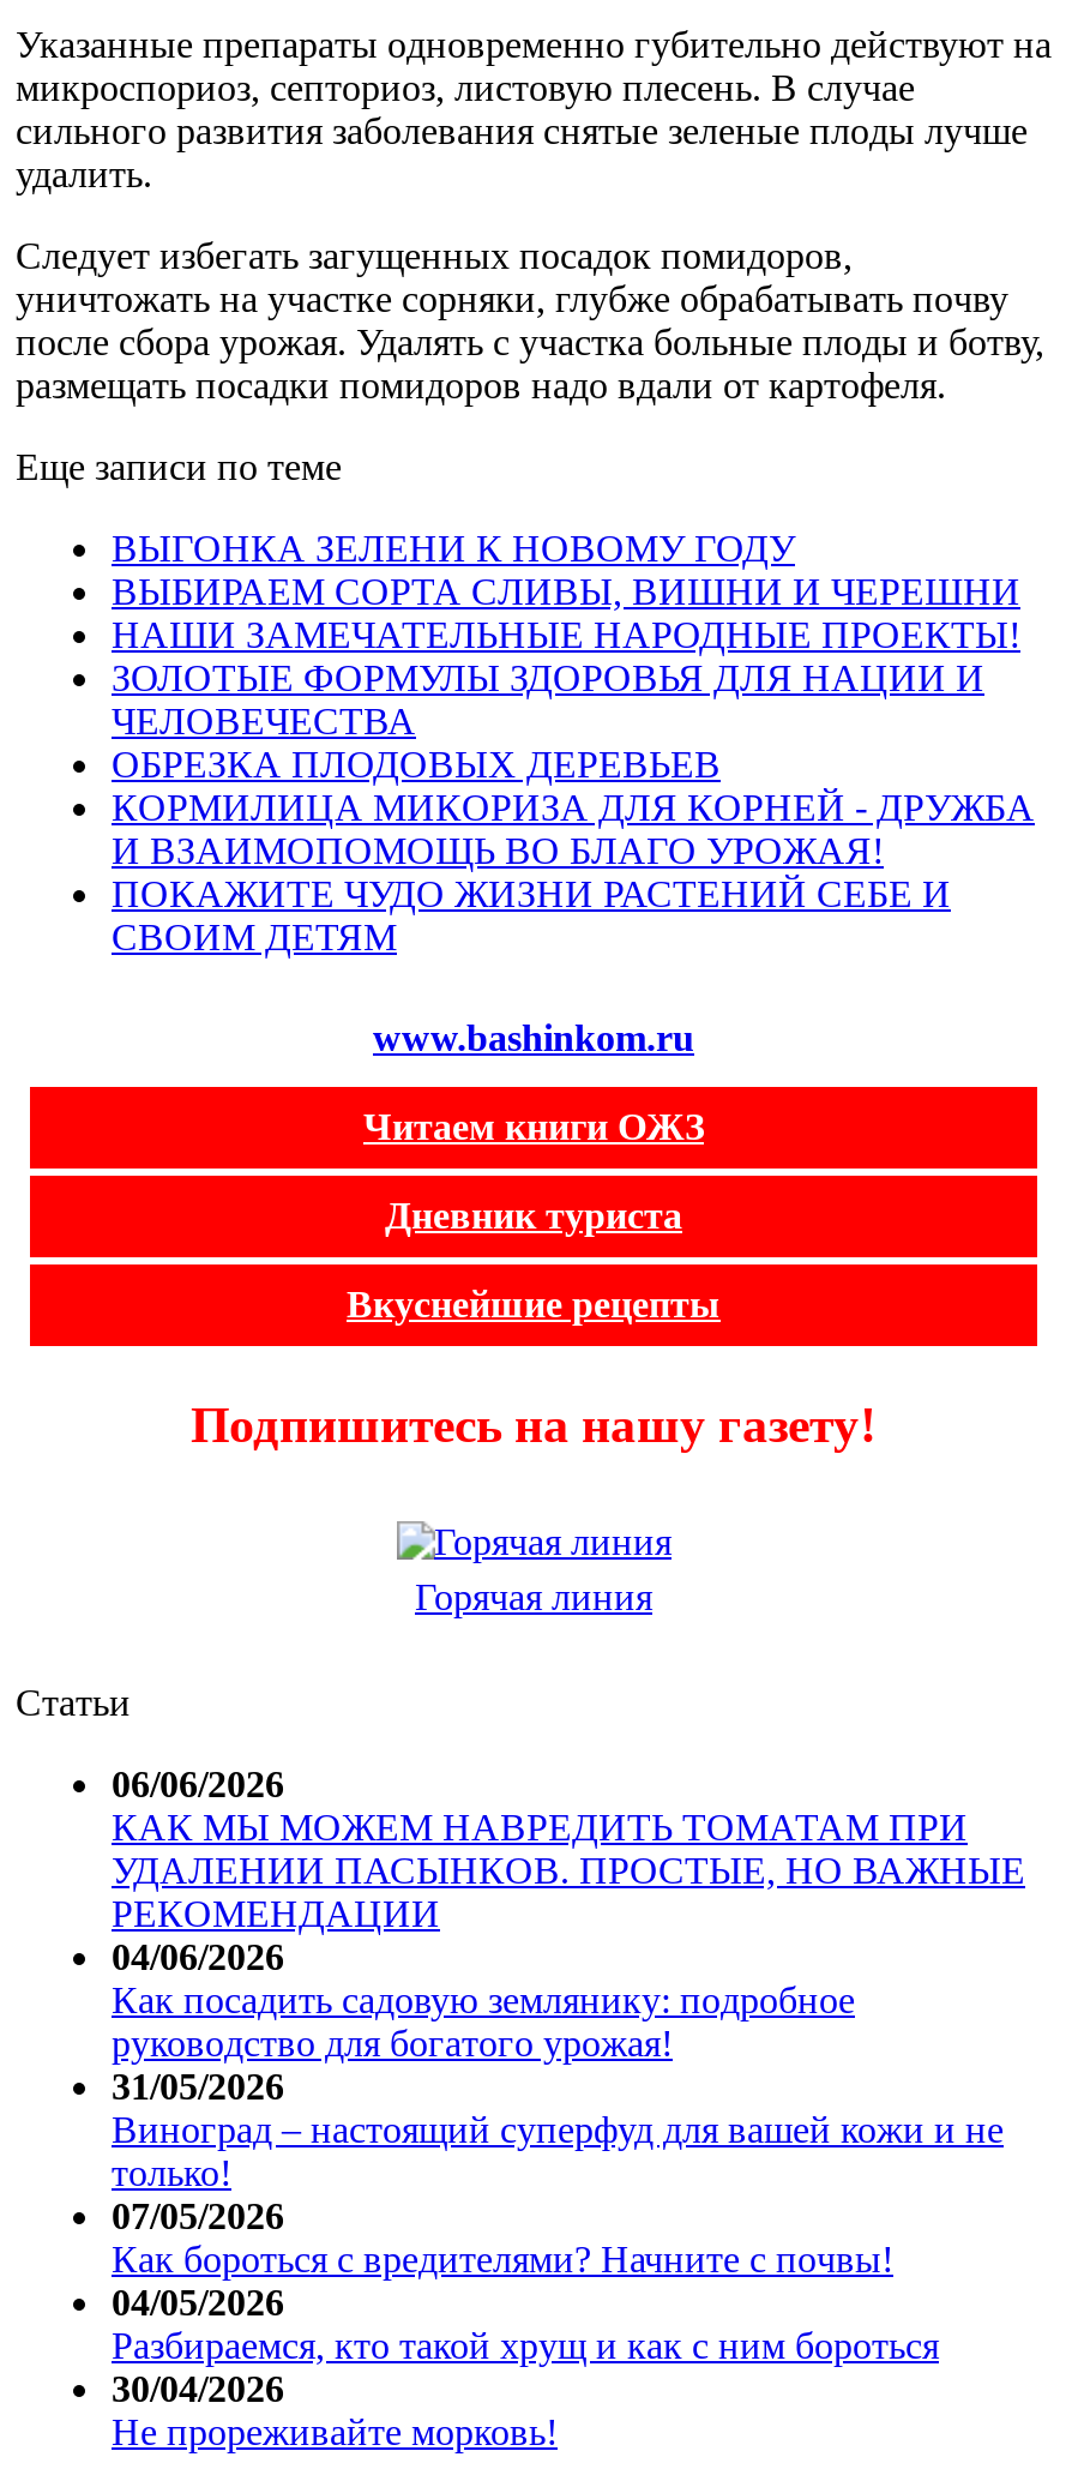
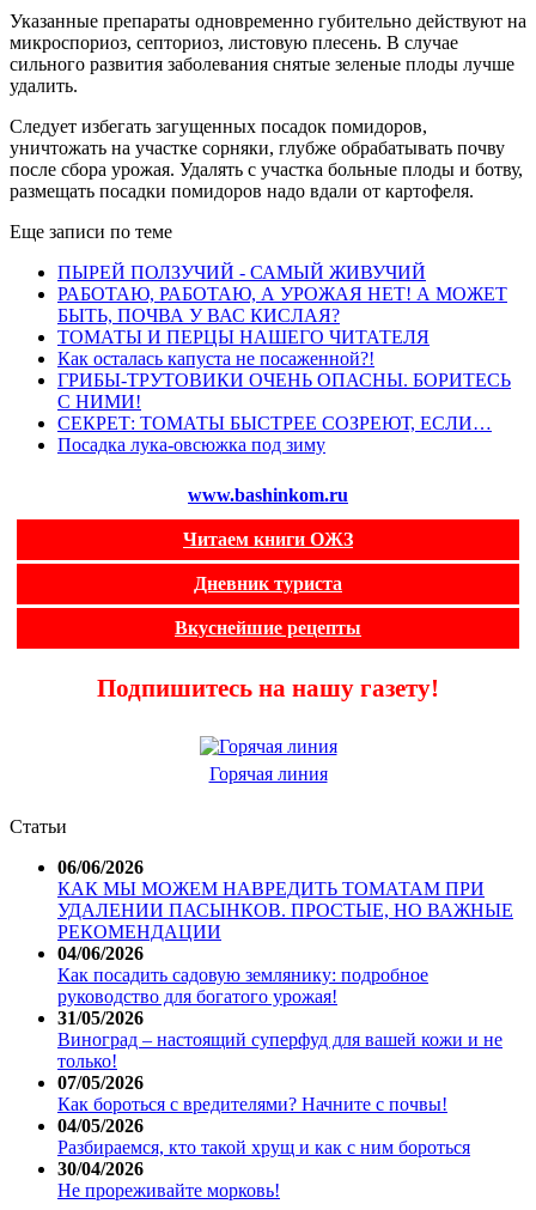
[112,527,1035,957] ВЫГОНКА ЗЕЛЕНИ К НОВОМУ ГОДУ | ВЫБИРАЕМ СОРТА СЛИВЫ, ВИШНИ И ЧЕРЕШНИ | НАШИ ЗАМЕЧАТЕЛЬНЫЕ НАРОДНЫЕ ПРОЕКТЫ! | ЗОЛОТЫЕ ФОРМУЛЫ ЗДОРОВЬЯ ДЛЯ НАЦИИ И | ЧЕЛОВЕЧЕСТВА | ОБРЕЗКА ПЛОДОВЫХ ДЕРЕВЬЕВ | КОРМИЛИЦА МИКОРИЗА ДЛЯ КОРНЕЙ - ДРУЖБА | И ВЗАИМОПОМОЩЬ ВО БЛАГО УРОЖАЯ! | ПОКАЖИТЕ ЧУДО ЖИЗНИ РАСТЕНИЙ СЕБЕ И | СВОИМ ДЕТЯМ -> [57,262,511,455] ПЫРЕЙ ПОЛЗУЧИЙ - САМЫЙ ЖИВУЧИЙ | РАБОТАЮ, РАБОТАЮ, А УРОЖАЯ НЕТ! А МОЖЕТ | БЫТЬ, ПОЧВА У ВАС КИСЛАЯ? | ТОМАТЫ И ПЕРЦЫ НАШЕГО ЧИТАТЕЛЯ | Как осталась капуста не посаженной?! | ГРИБЫ-ТРУТОВИКИ ОЧЕНЬ ОПАСНЫ. БОРИТЕСЬ | С НИМИ! | СЕКРЕТ: ТОМАТЫ БЫСТРЕЕ СОЗРЕЮТ, ЕСЛИ… | Посадка лука-овсюжка под зиму

